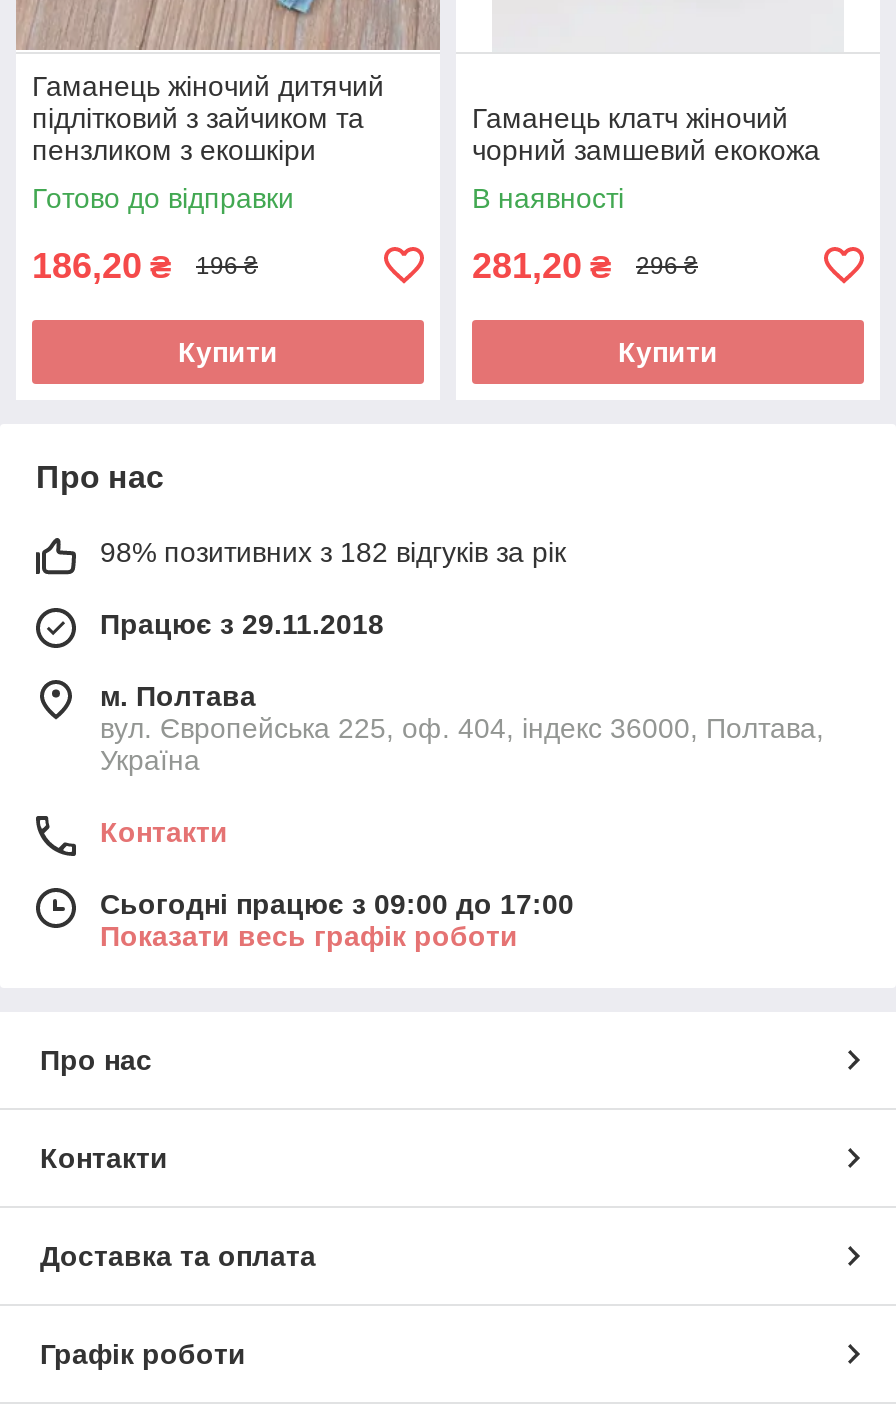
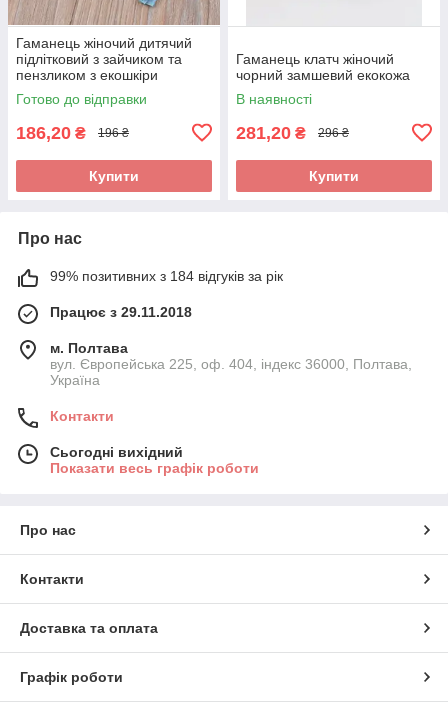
[100,536,566,568] 98% позитивних з 182 відгуків за рік -> [50,268,283,284] 99% позитивних з 184 відгуків за рік
[100,888,574,920] Сьогодні працює з 09:00 до 17:00 -> [50,444,183,460] Сьогодні вихідний

